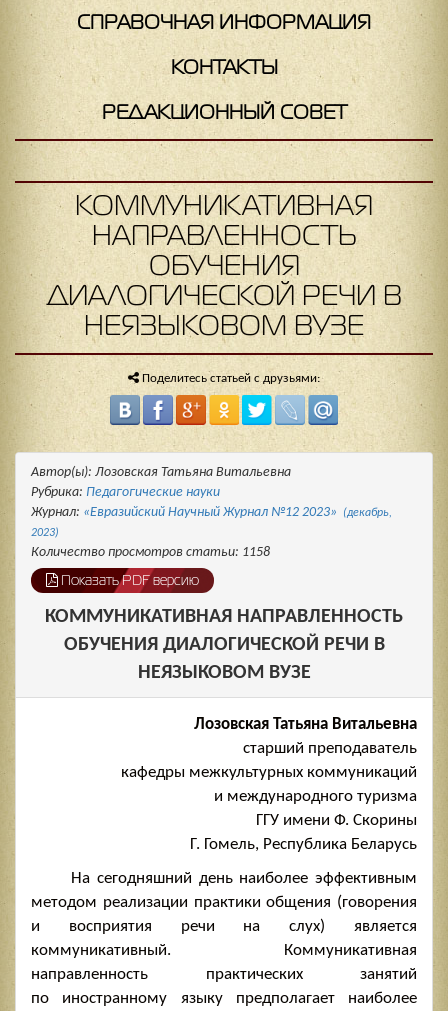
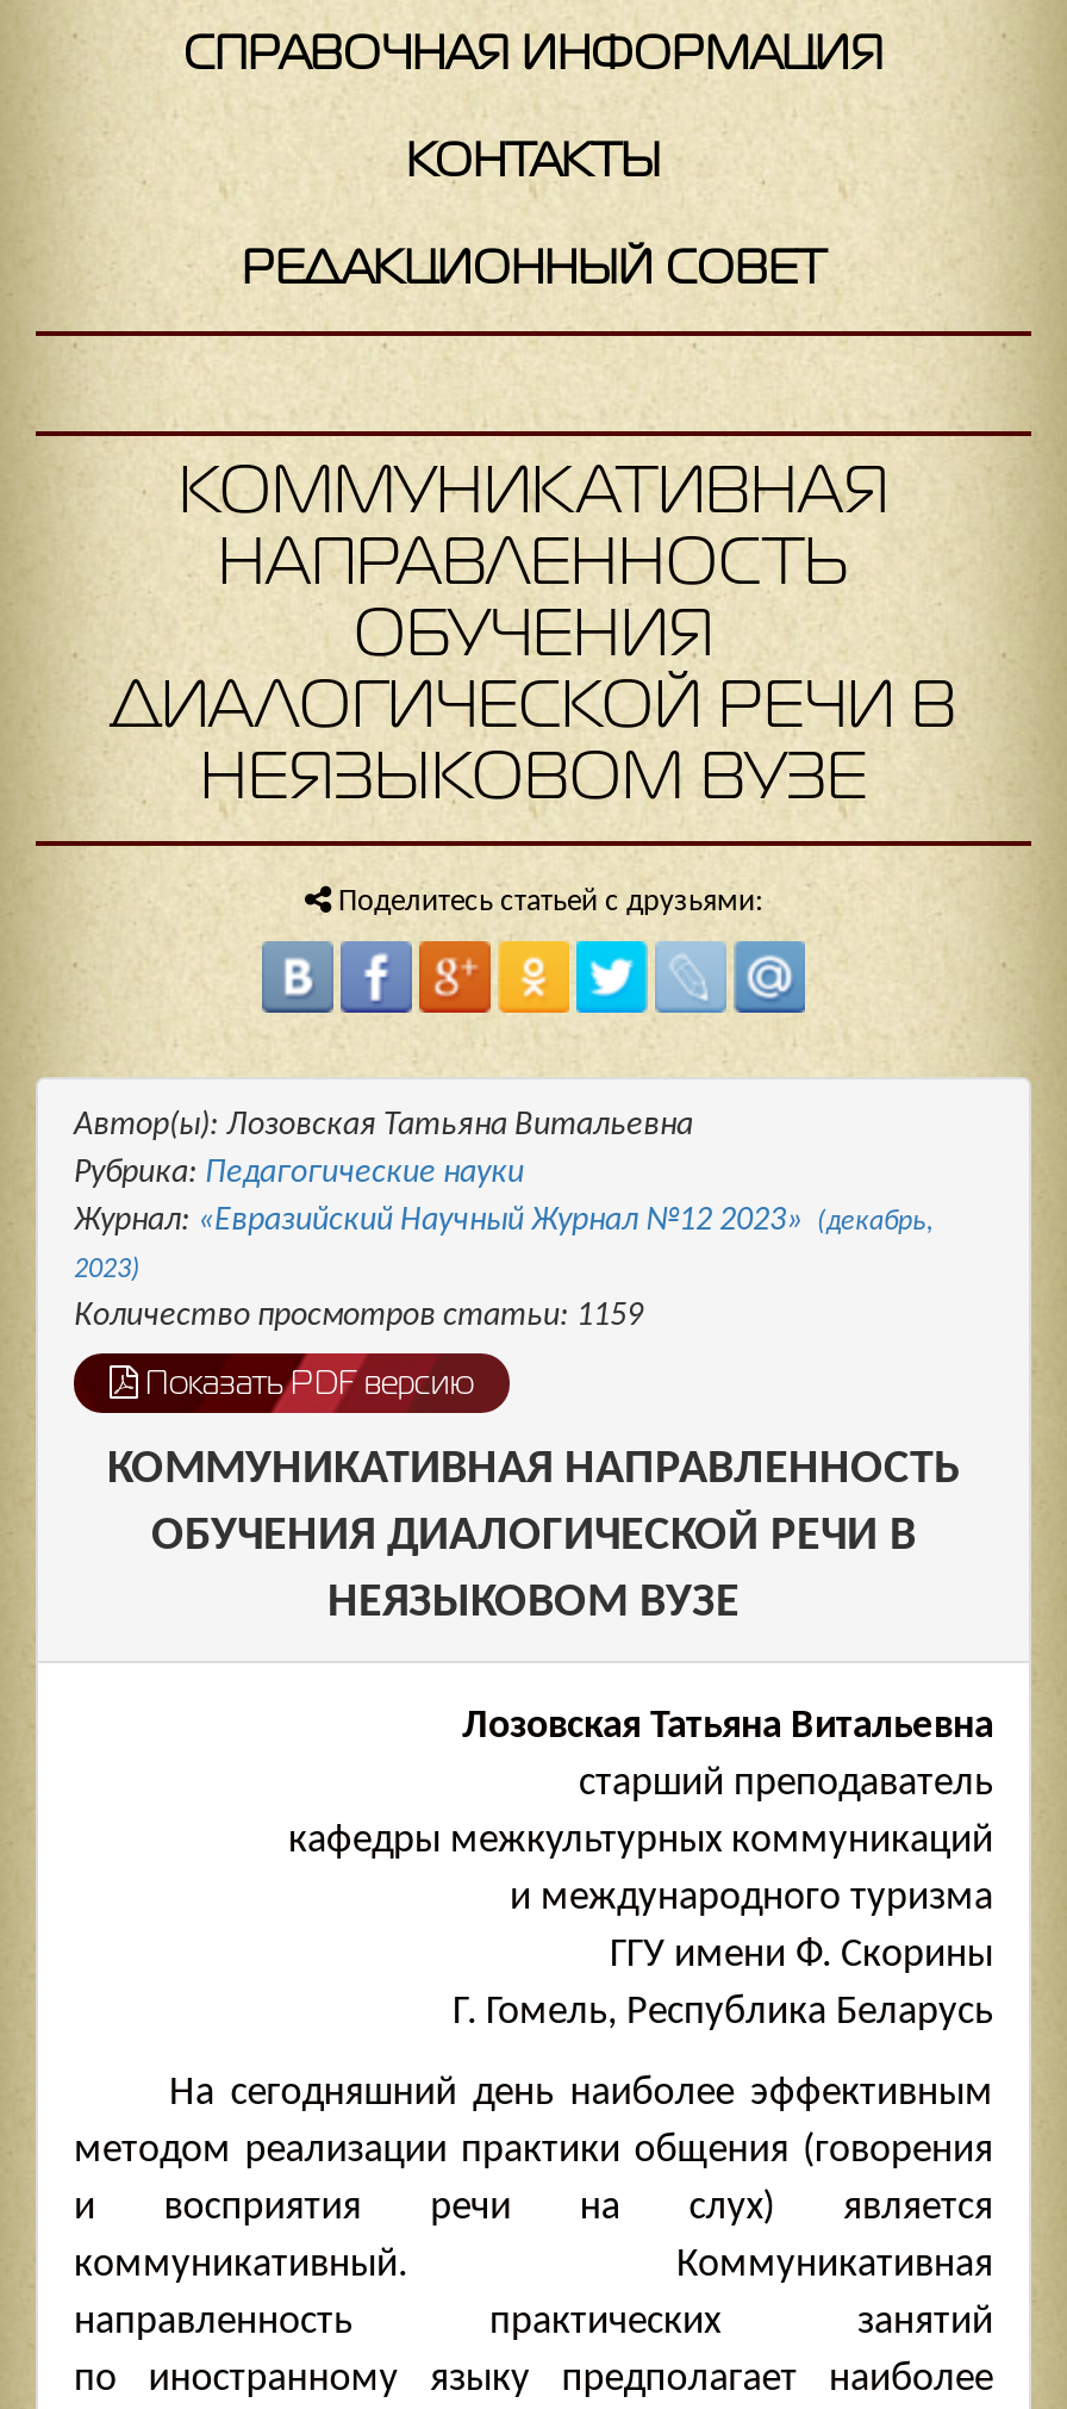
[31,545,270,560] Количество просмотров статьи: 1158 -> [74,1299,643,1334] Количество просмотров статьи: 1159

